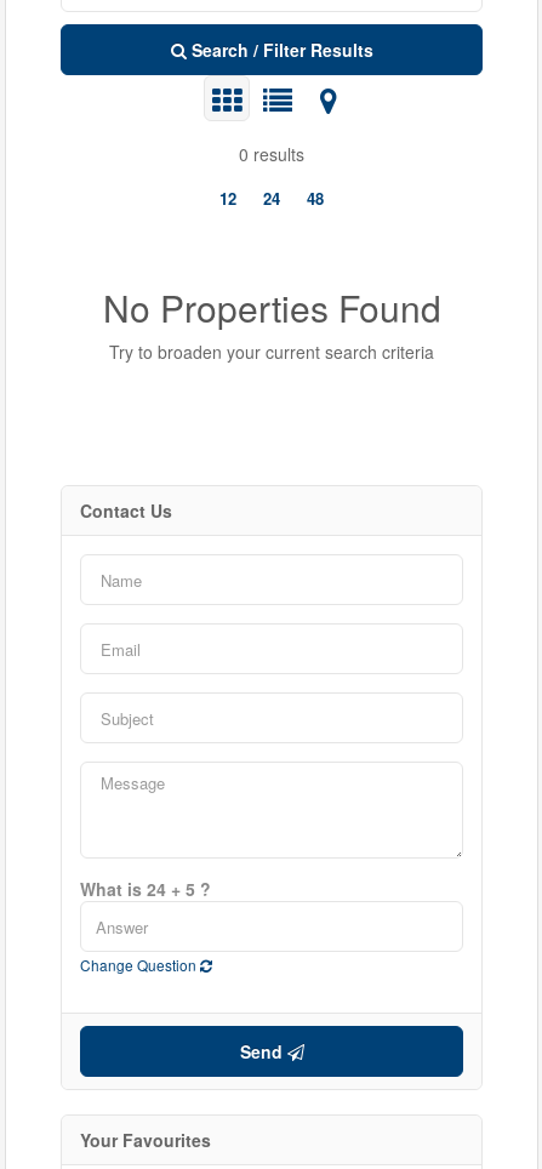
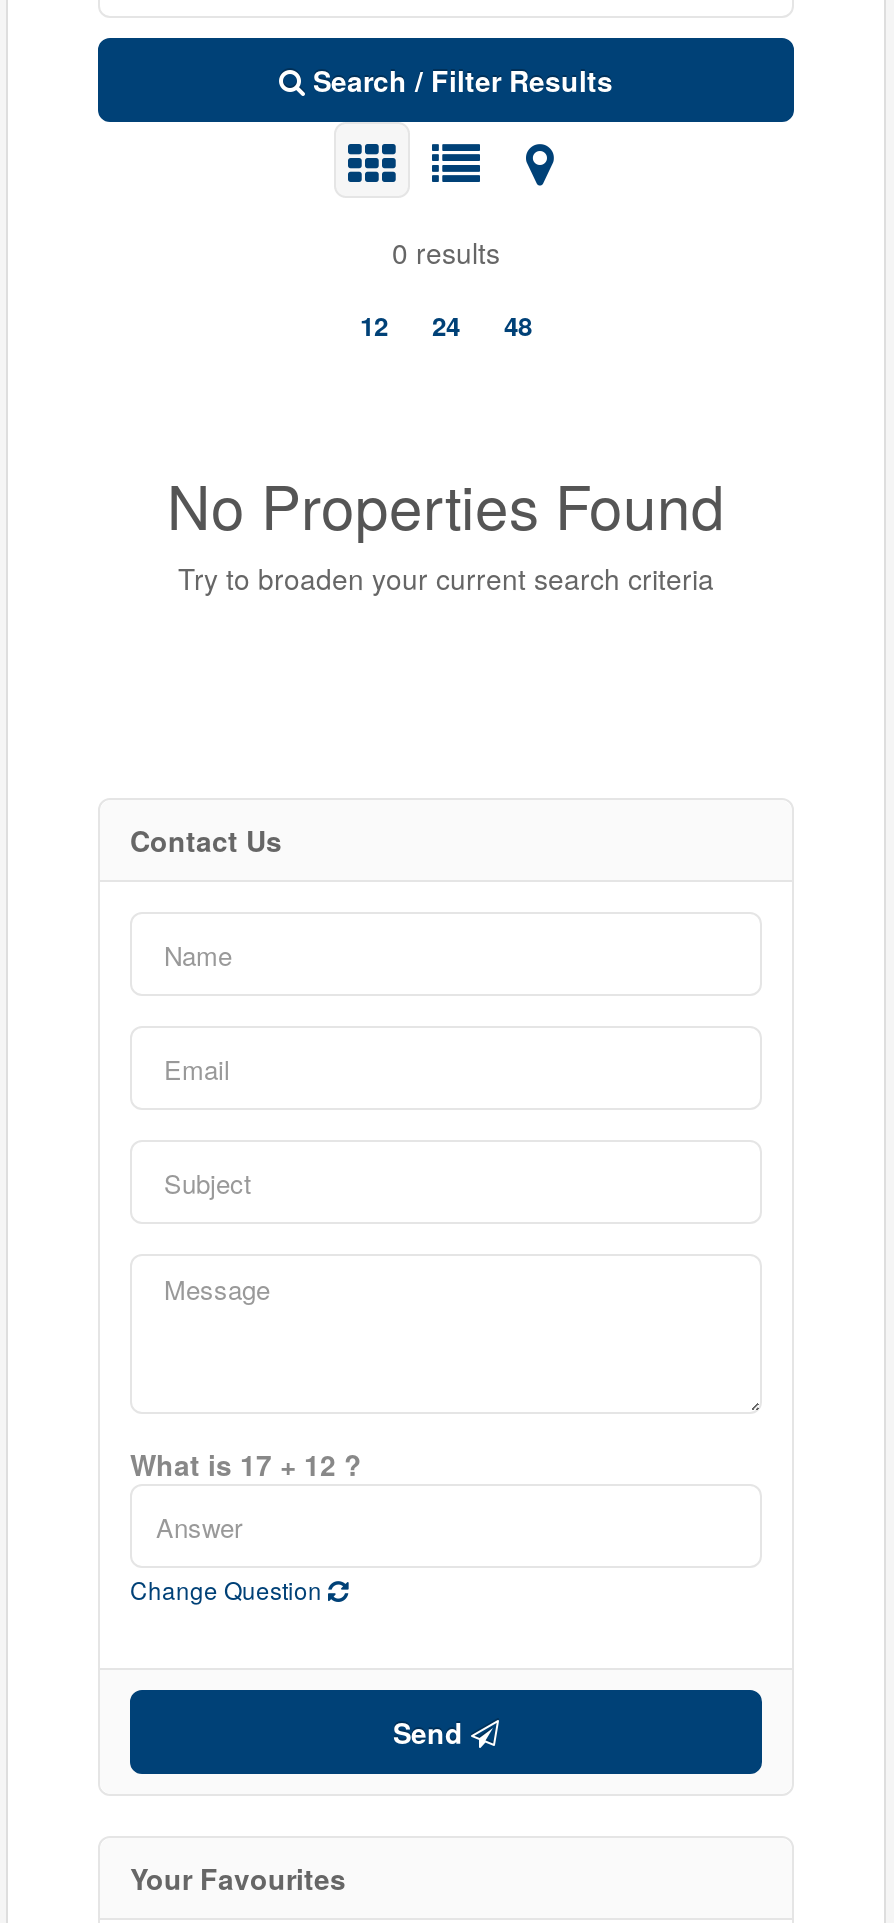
[80,877,211,901] What is 24 + 5 ? -> [130,1444,362,1484] What is 17 + 12 ?

